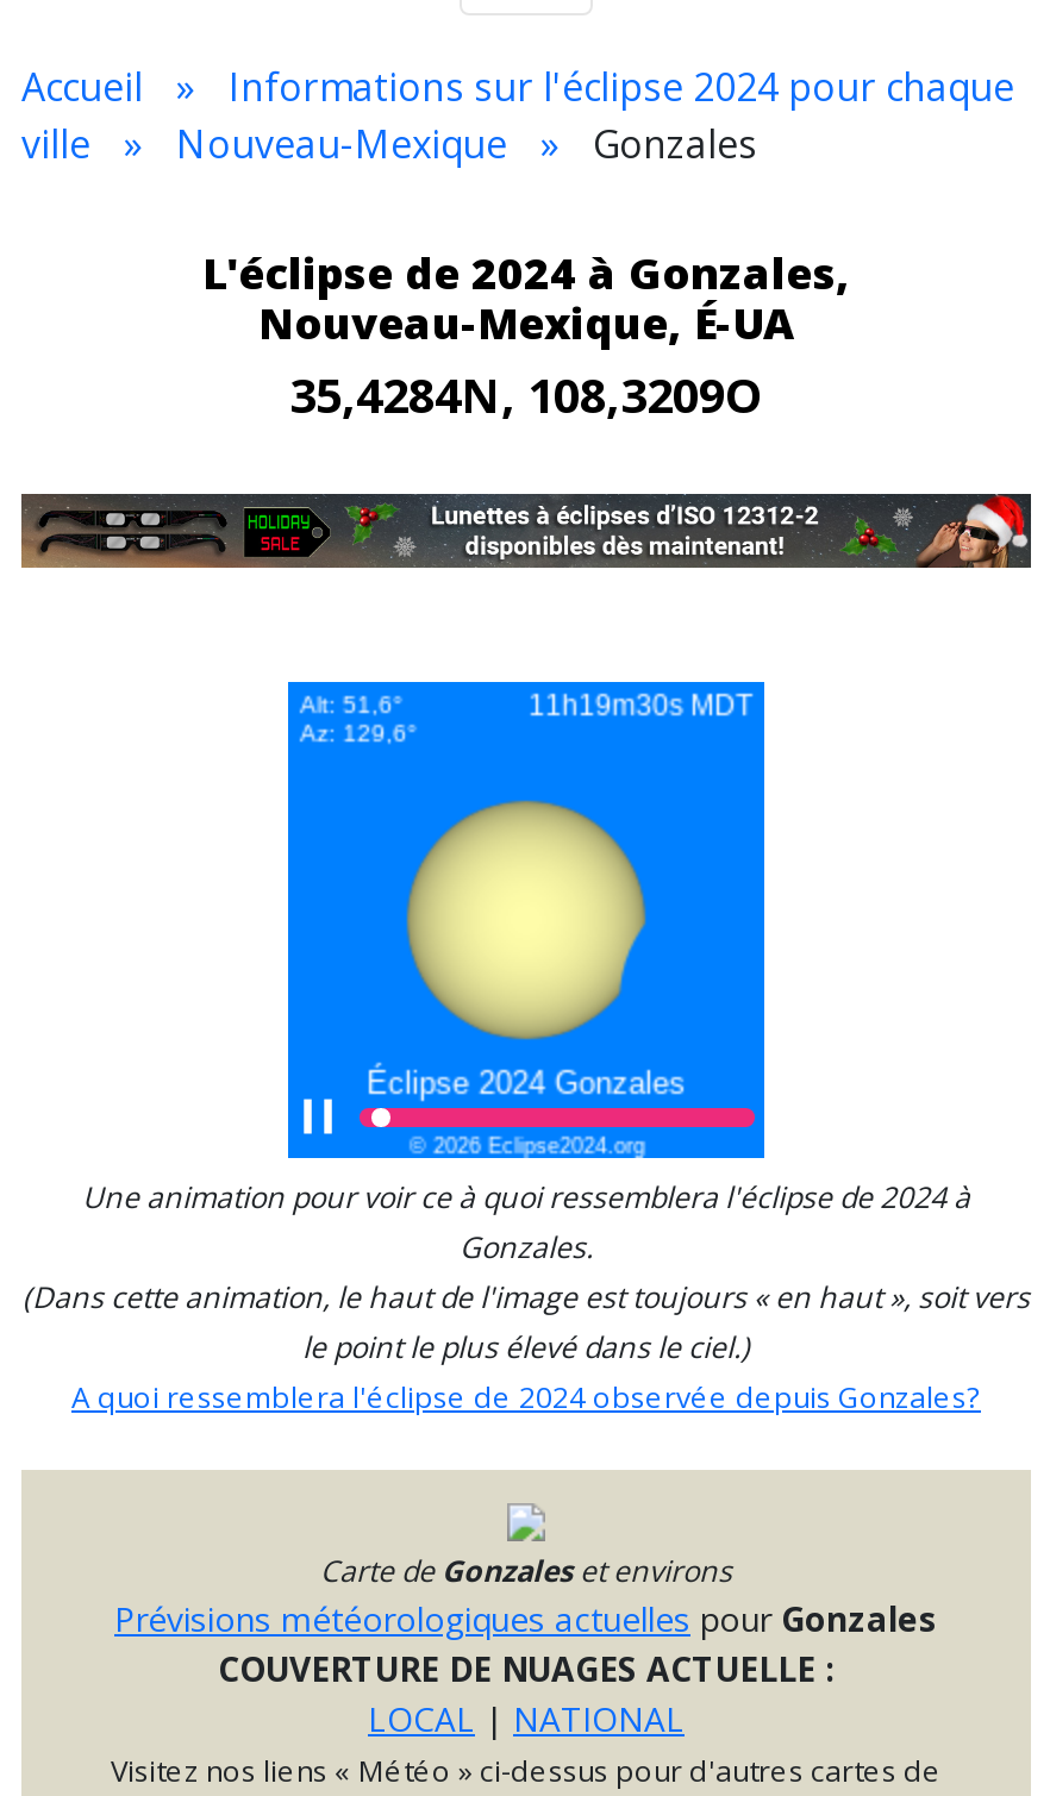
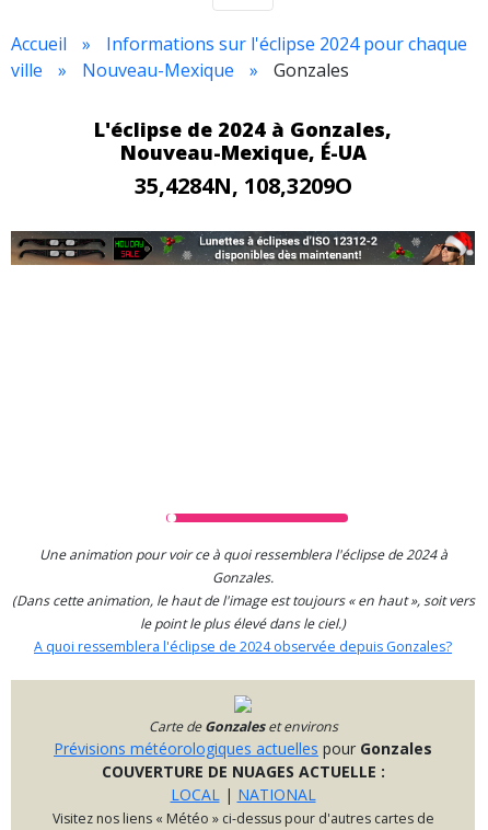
[286,680,767,1160] [image] -> none

